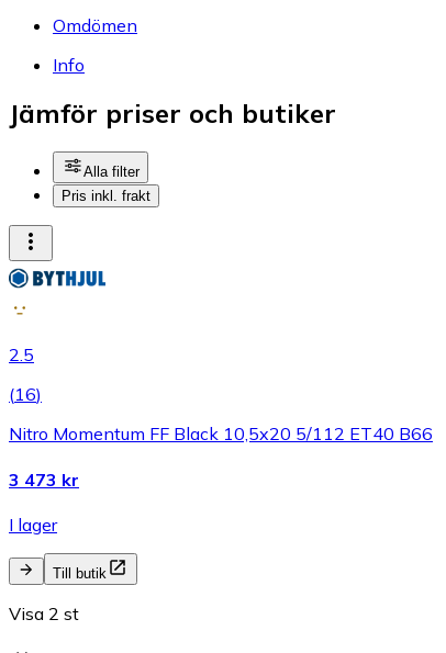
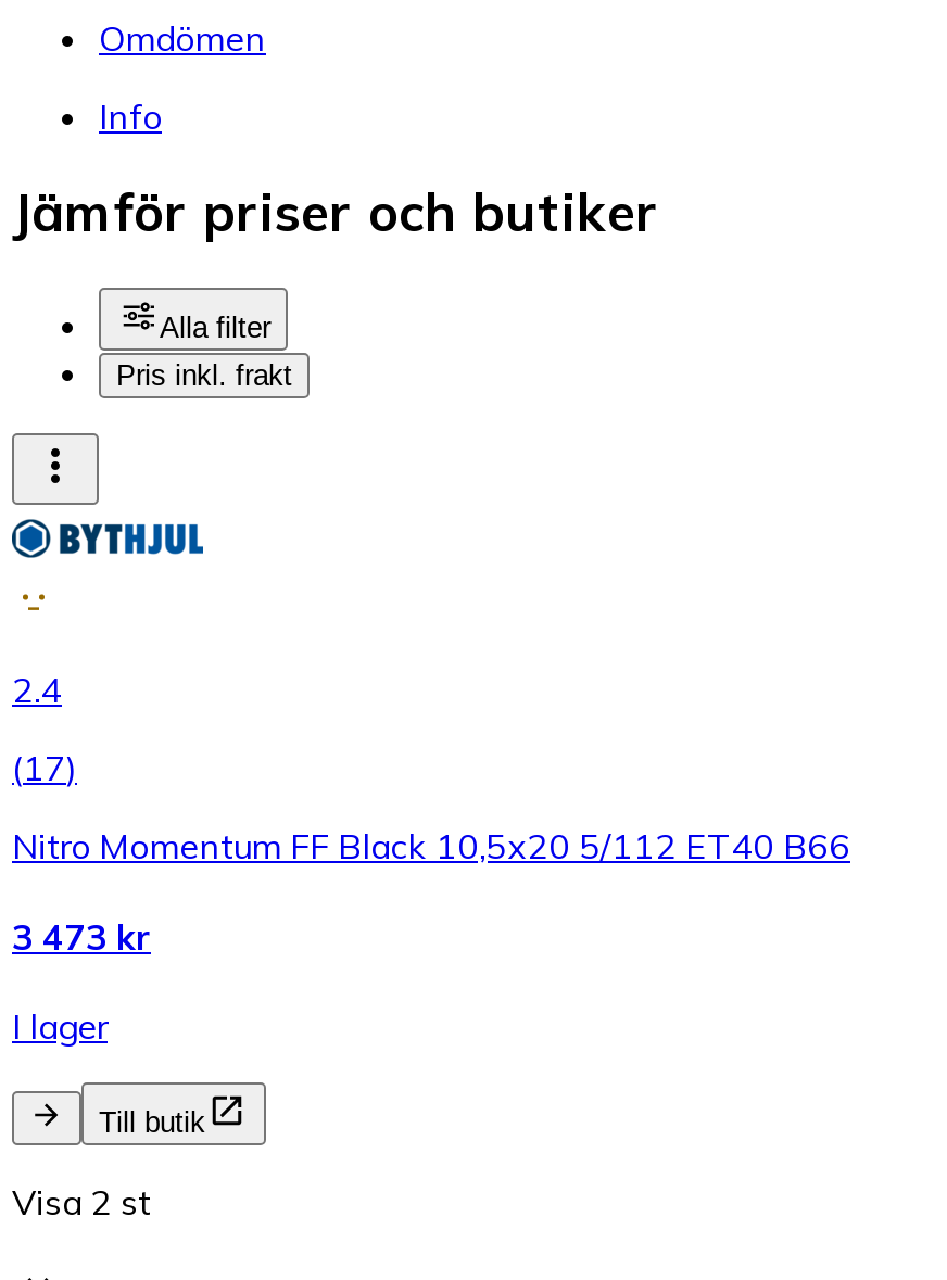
[9,344,34,366] 2.5 -> [12,668,62,712] 2.4
[9,383,42,405] (16) -> [12,747,77,790] (17)

